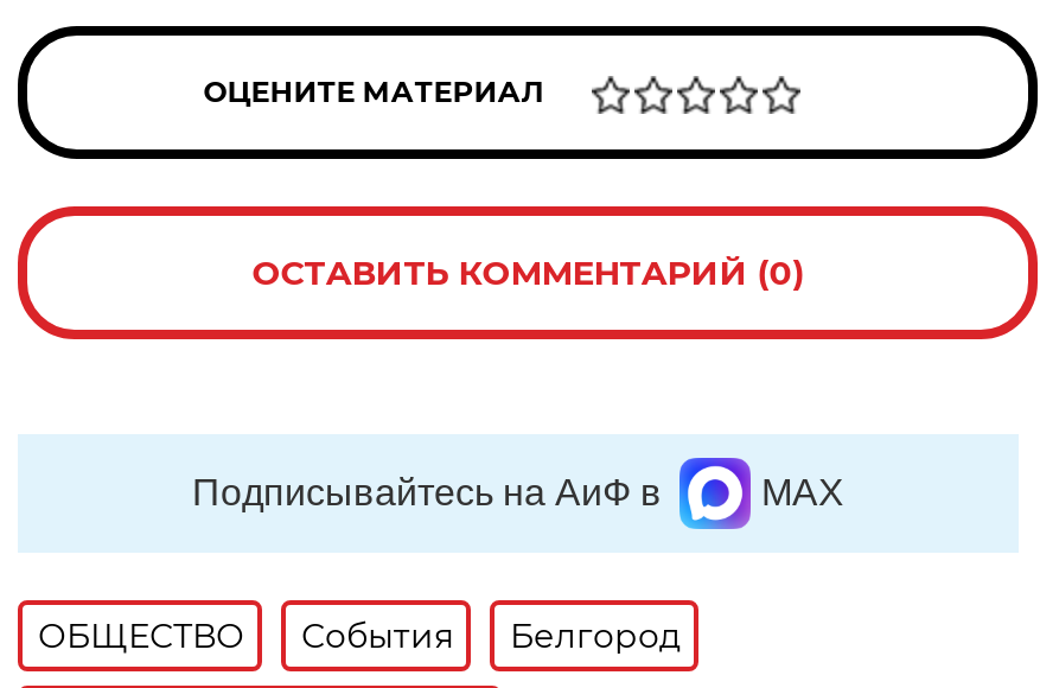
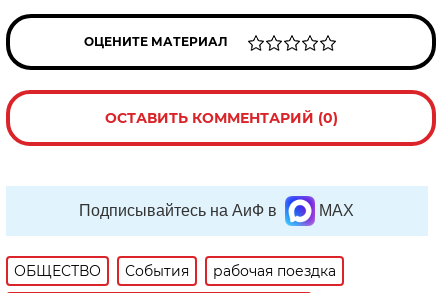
[510,615,680,658] Белгород -> [213,262,336,280] рабочая поездка

